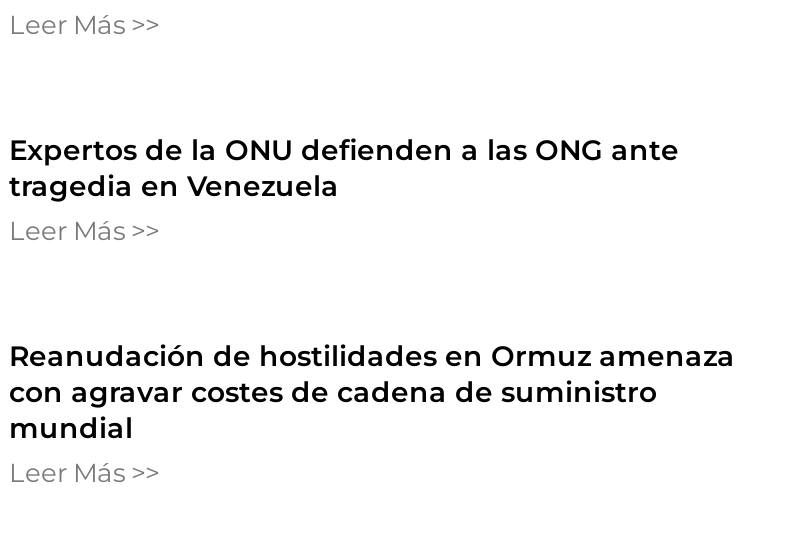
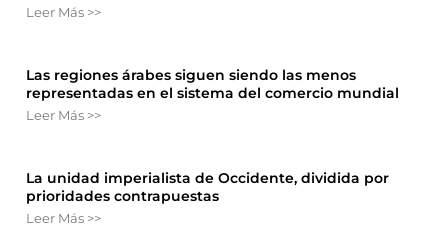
[9,131,679,203] Expertos de la ONU defienden a las ONG ante | tragedia en Venezuela -> [26,66,399,102] Las regiones árabes siguen siendo las menos | representadas en el sistema del comercio mundial
[9,337,735,445] Reanudación de hostilidades en Ormuz amenaza | con agravar costes de cadena de suministro | mundial -> [26,169,389,205] La unidad imperialista de Occidente, dividida por | prioridades contrapuestas

